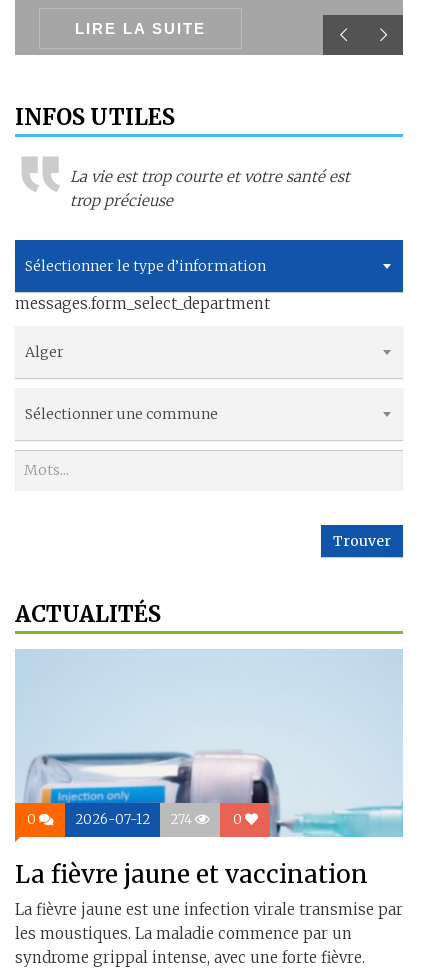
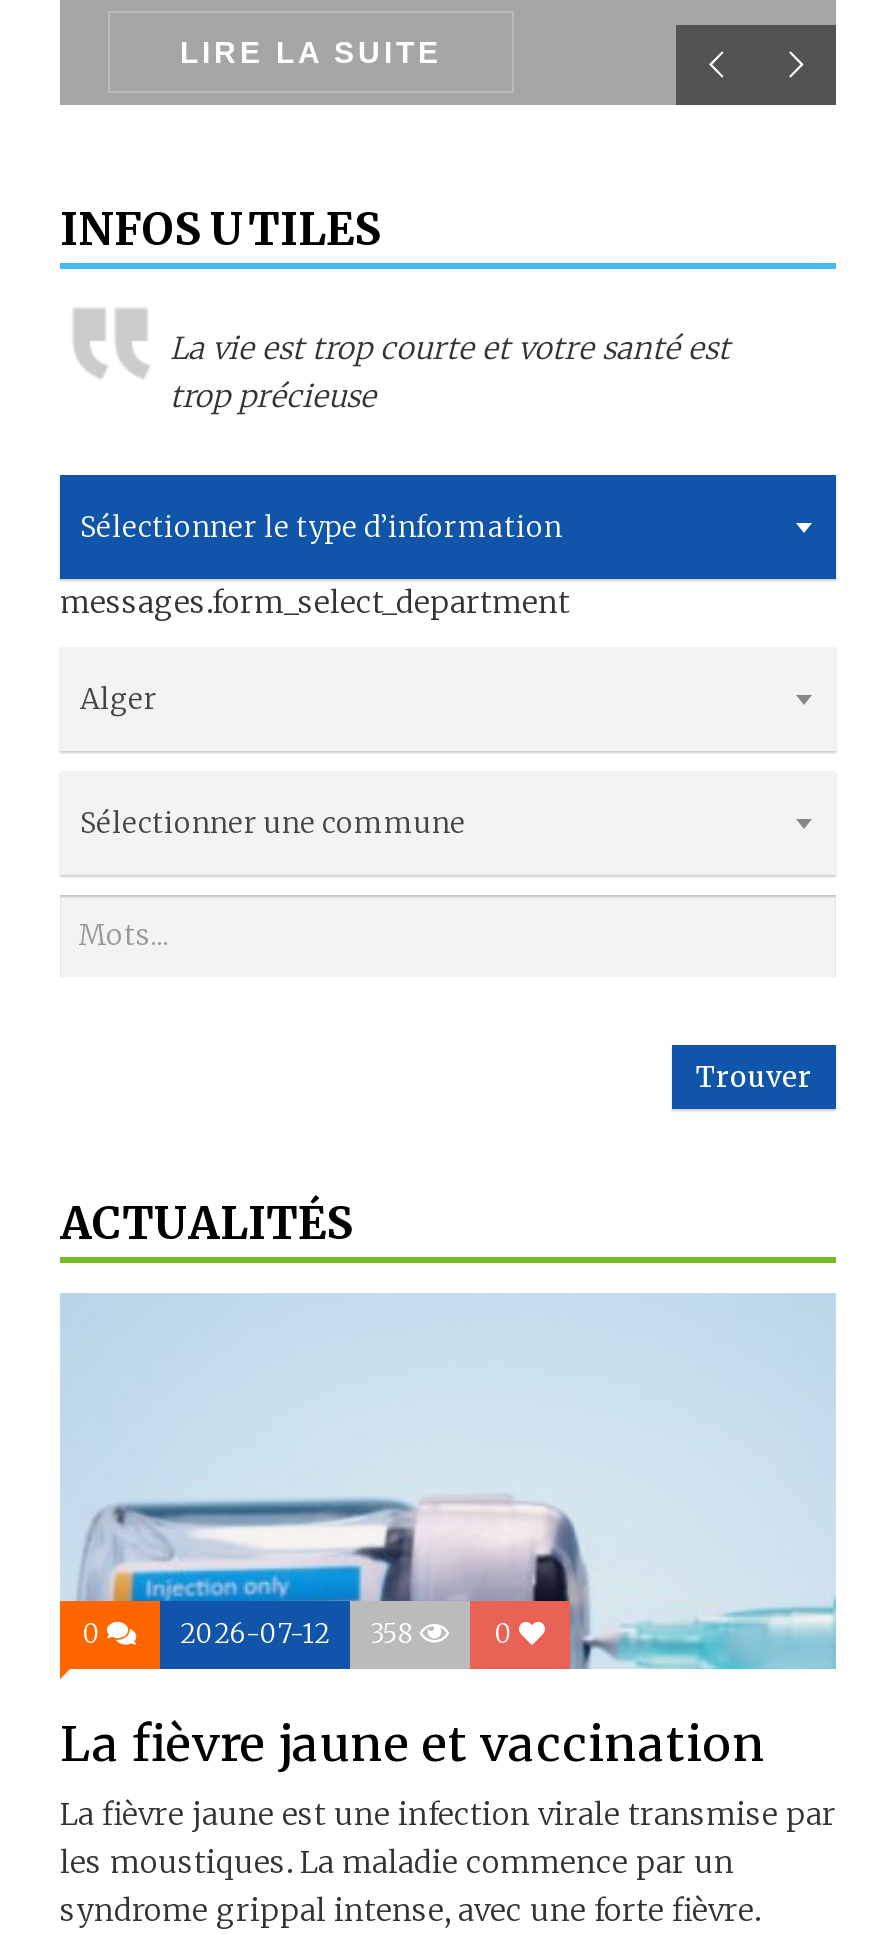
[75,811,192,828] 2026-07-12 274 -> [180,1617,414,1651] 2026-07-12 358

